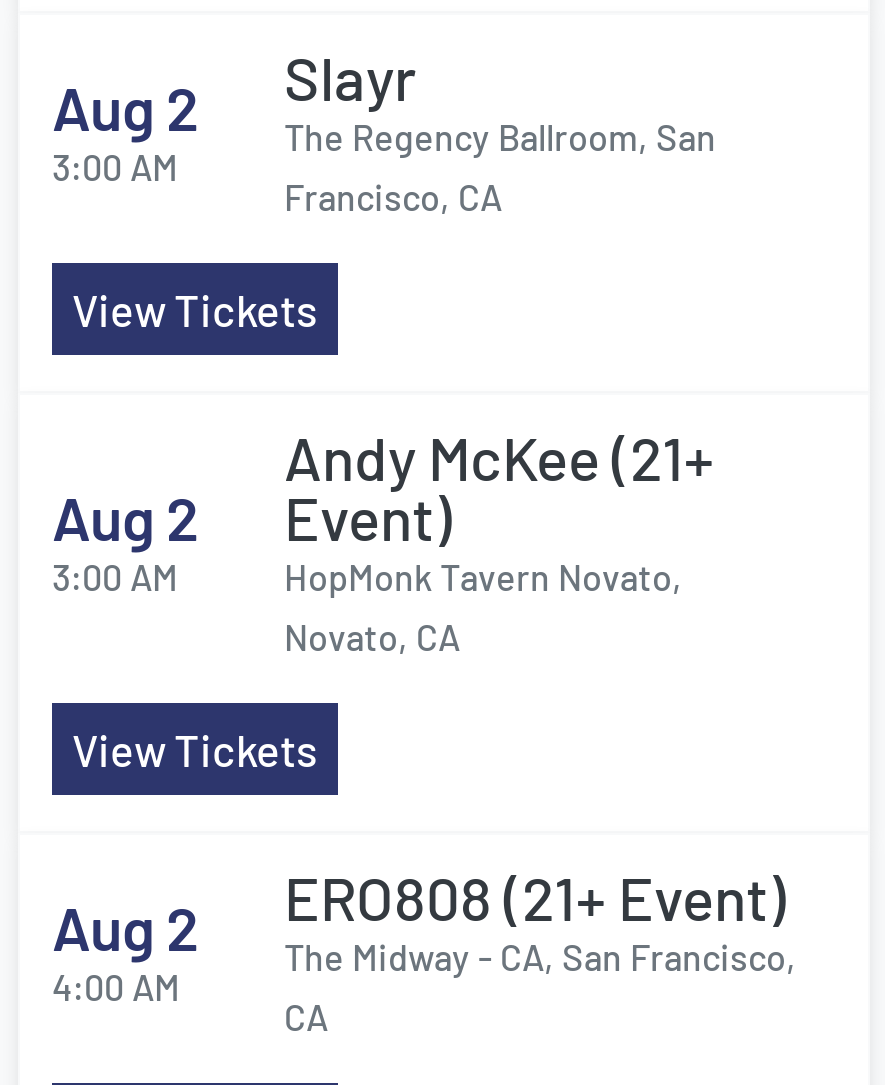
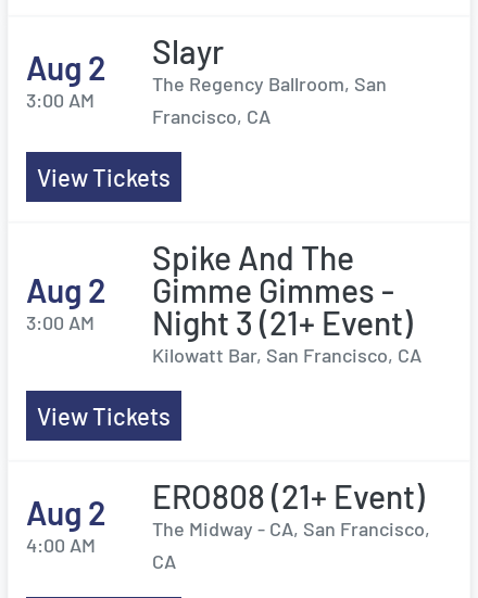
[284,421,714,659] Andy McKee (21+ | Event) | HopMonk Tavern Novato, | Novato, CA -> [152,238,422,367] Spike And The | Gimme Gimmes - | Night 3 (21+ Event) | Kilowatt Bar, San Francisco, CA

